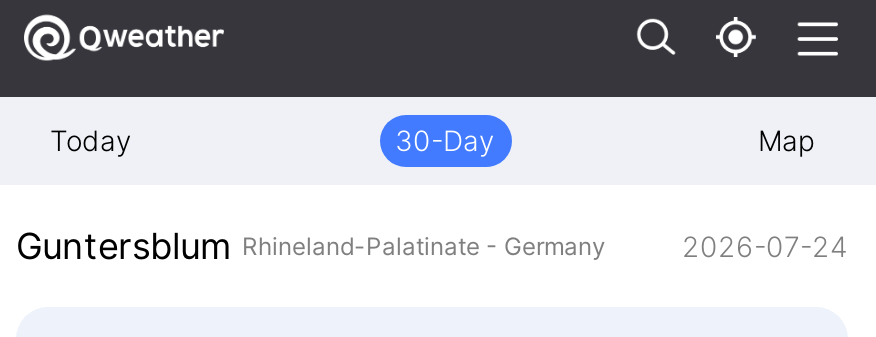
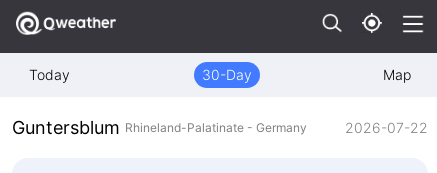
[682,228,848,262] 2026-07-24 -> [345,119,428,136] 2026-07-22

